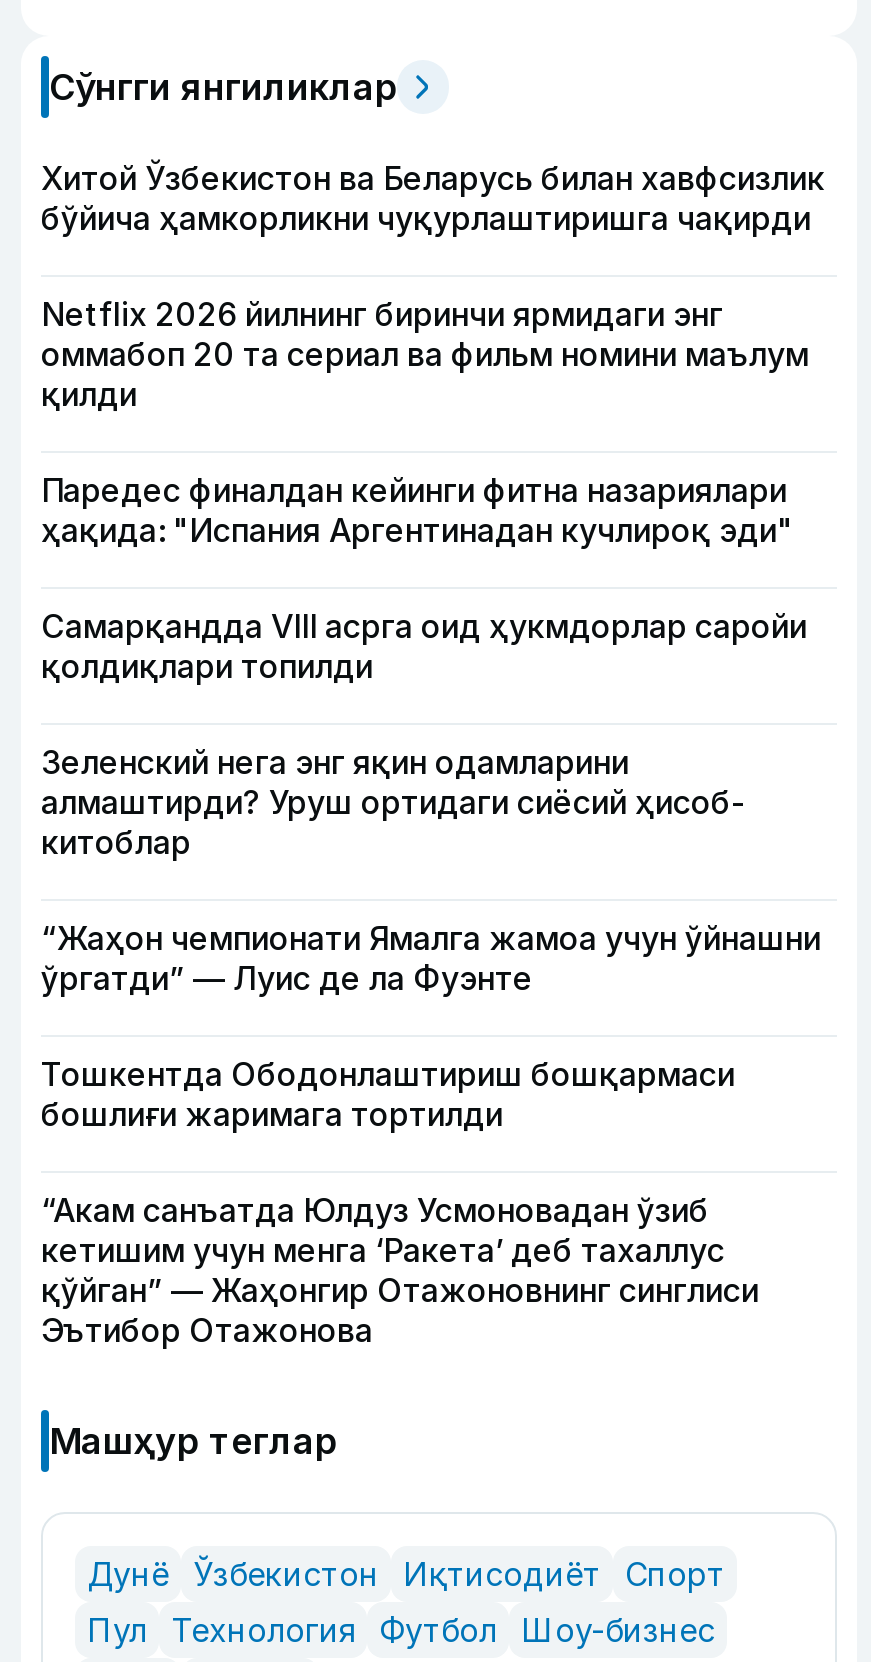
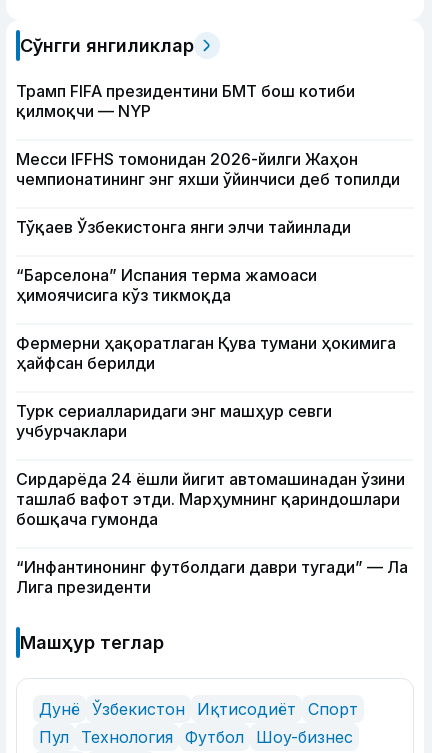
[41,158,825,238] Хитой Ўзбекистон ва Беларусь билан хавфсизлик | бўйича ҳамкорликни чуқурлаштиришга чақирди -> [16,81,355,121] Трамп FIFA президентини БМТ бош котиби | қилмоқчи — NYP
[41,294,809,414] Netflix 2026 йилнинг биринчи ярмидаги энг | оммабоп 20 та сериал ва фильм номини маълум | қилди -> [16,149,400,189] Месси IFFHS томонидан 2026-йилги Жаҳон | чемпионатининг энг яхши ўйинчиси деб топилди
[41,470,793,550] Паредес финалдан кейинги фитна назариялари | ҳақида: "Испания Аргентинадан кучлироқ эди" -> [16,217,351,237] Тўқаев Ўзбекистонга янги элчи тайинлади
[41,606,807,686] Самарқандда VIII асрга оид ҳукмдорлар саройи | қолдиқлари топилди -> [16,265,317,305] “Барселона” Испания терма жамоаси | ҳимоячисига кўз тикмоқда
[41,742,745,862] Зеленский нега энг яқин одамларини | алмаштирди? Уруш ортидаги сиёсий ҳисоб- | китоблар -> [16,333,396,373] Фермерни ҳақоратлаган Қува тумани ҳокимига | ҳайфсан берилди
[41,918,821,998] “Жаҳон чемпионати Ямалга жамоа учун ўйнашни | ўргатди” — Луис де ла Фуэнте -> [16,401,332,441] Турк сериалларидаги энг машҳур севги | учбурчаклари
[41,1054,735,1134] Тошкентда Ободонлаштириш бошқармаси | бошлиғи жаримага тортилди -> [16,469,405,529] Сирдарёда 24 ёшли йигит автомашинадан ўзини | ташлаб вафот этди. Марҳумнинг қариндошлари | бошқача гумонда
[41,1190,759,1350] “Акам санъатда Юлдуз Усмоновадан ўзиб | кетишим учун менга ‘Ракета’ деб тахаллус | қўйган” — Жаҳонгир Отажоновнинг синглиси | Эътибор Отажонова -> [16,557,408,597] “Инфантинонинг футболдаги даври тугади” — Ла | Лига президенти

